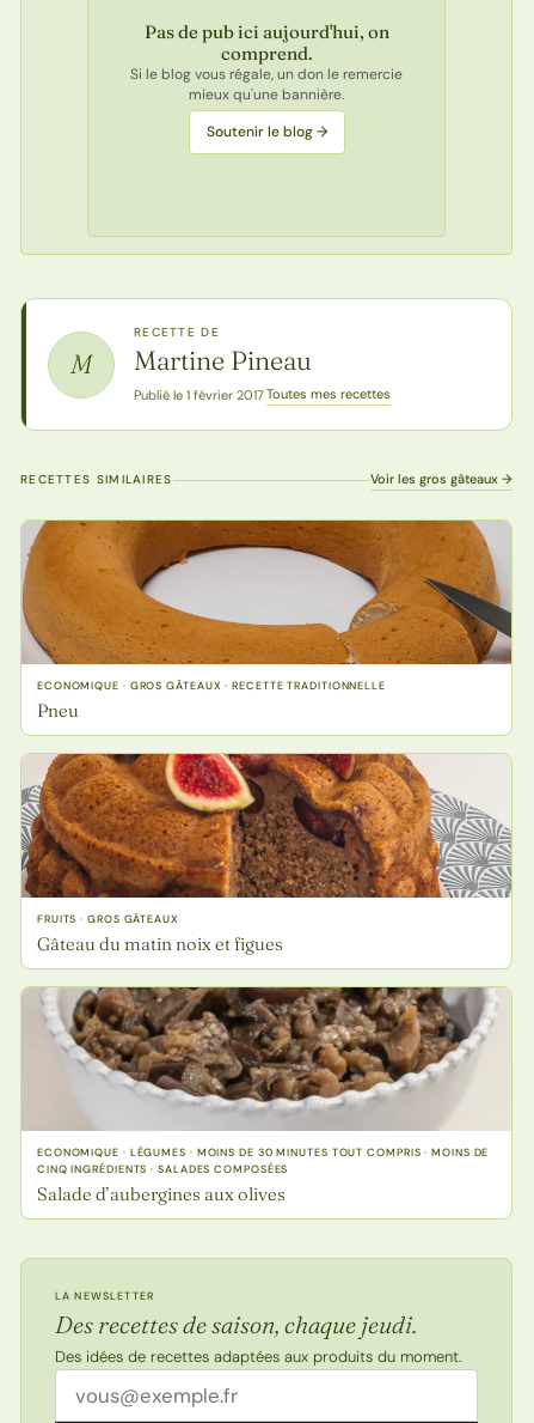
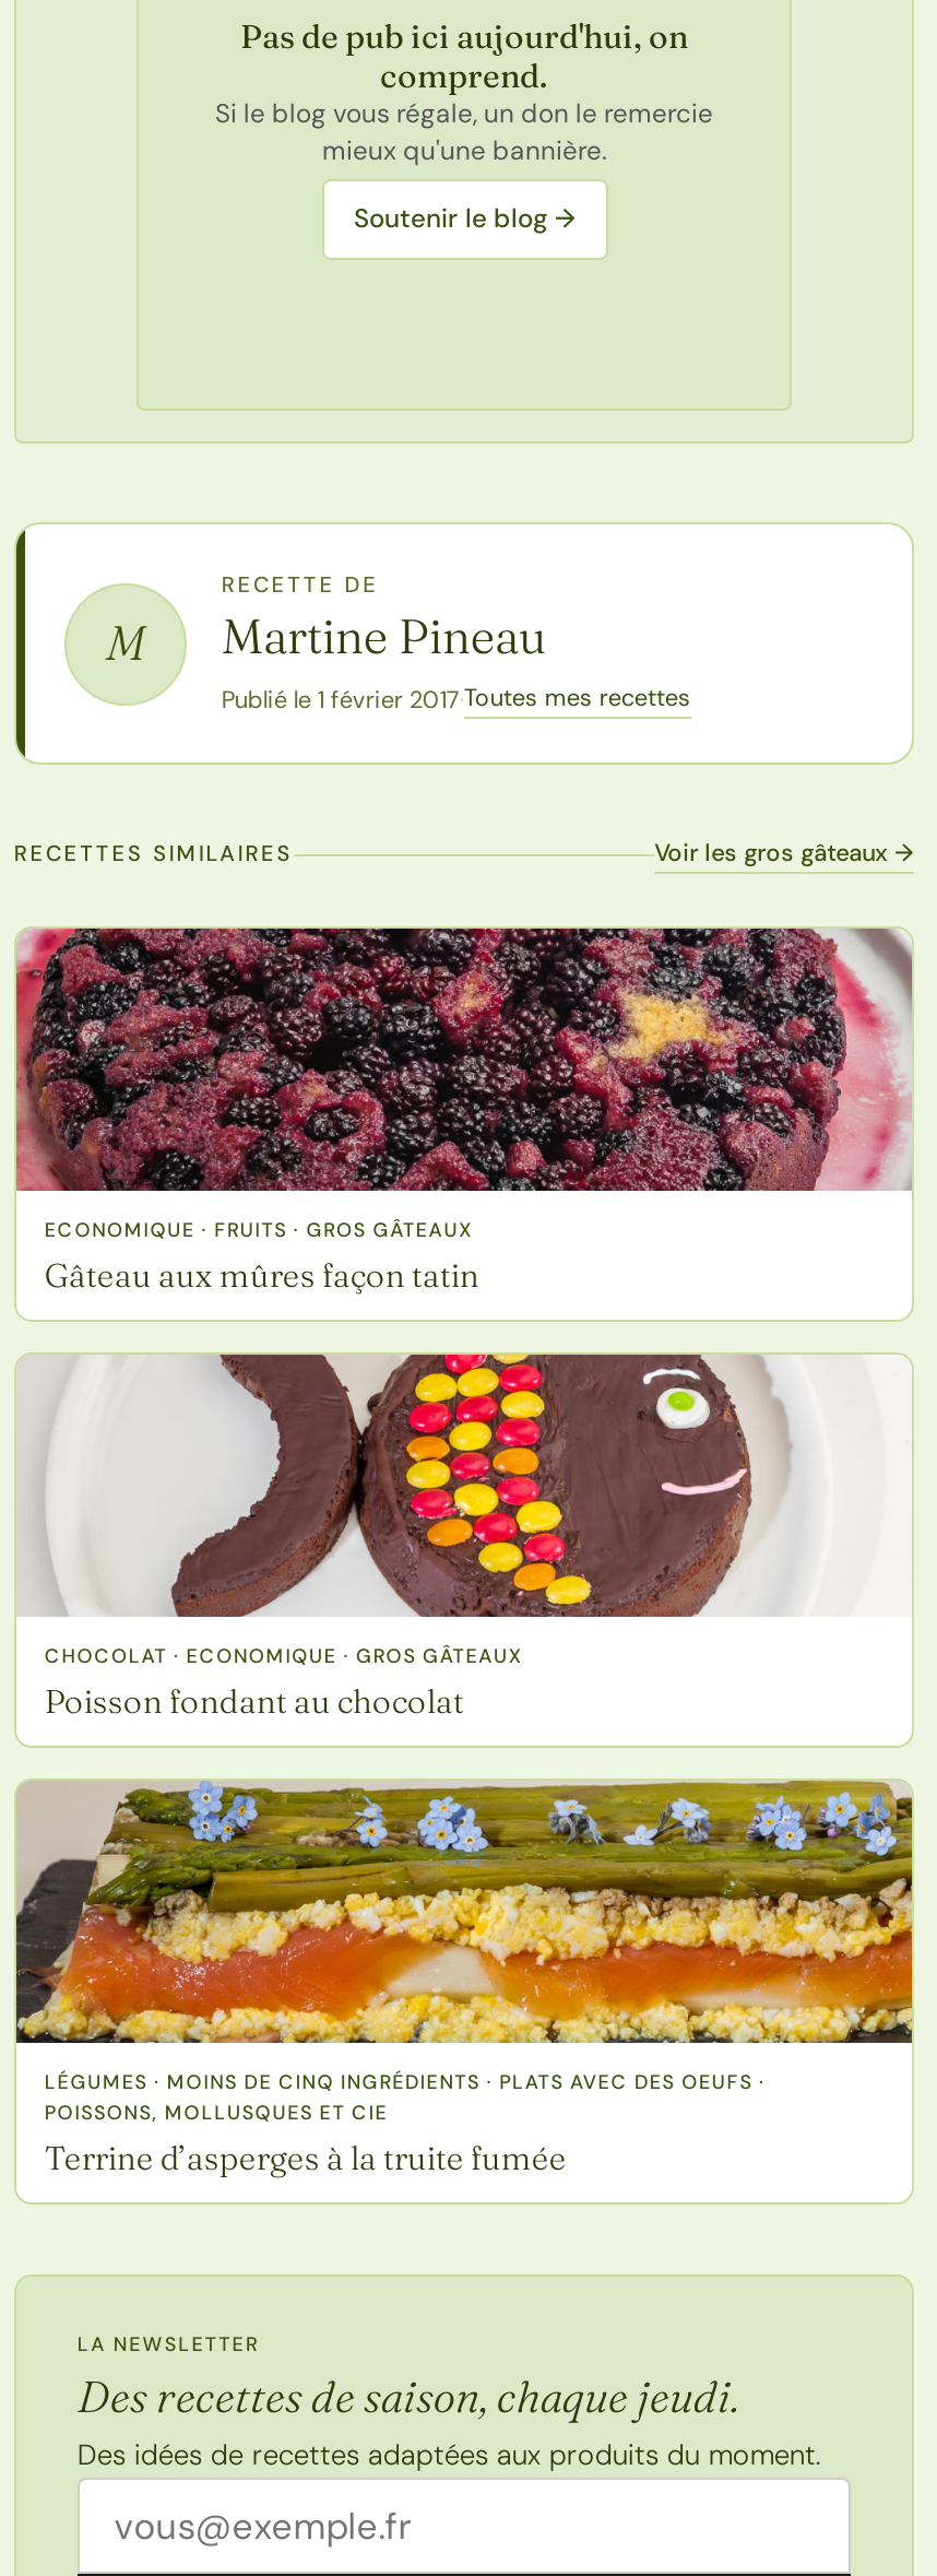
[22,519,512,722] [image] | ECONOMIQUE · GROS GÂTEAUX · RECETTE TRADITIONNELLE | Pneu -> [14,926,912,1296] [image] | ECONOMIQUE · FRUITS · GROS GÂTEAUX | Gâteau aux mûres façon tatin
[20,753,512,955] [image] | FRUITS · GROS GÂTEAUX | Gâteau du matin noix et figues -> [16,1352,912,1722] [image] | CHOCOLAT · ECONOMIQUE · GROS GÂTEAUX | Poisson fondant au chocolat
[22,986,511,1205] [image] | ECONOMIQUE · LÉGUMES · MOINS DE 30 MINUTES TOUT COMPRIS · MOINS DE | CINQ INGRÉDIENTS · SALADES COMPOSÉES | Salade d’aubergines aux olives -> [14,1781,914,2179] [image] | LÉGUMES · MOINS DE CINQ INGRÉDIENTS · PLATS AVEC DES OEUFS · | POISSONS, MOLLUSQUES ET CIE | Terrine d’asperges à la truite fumée

